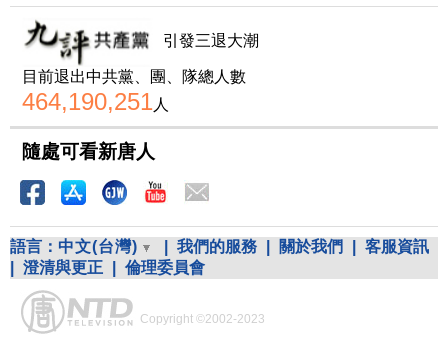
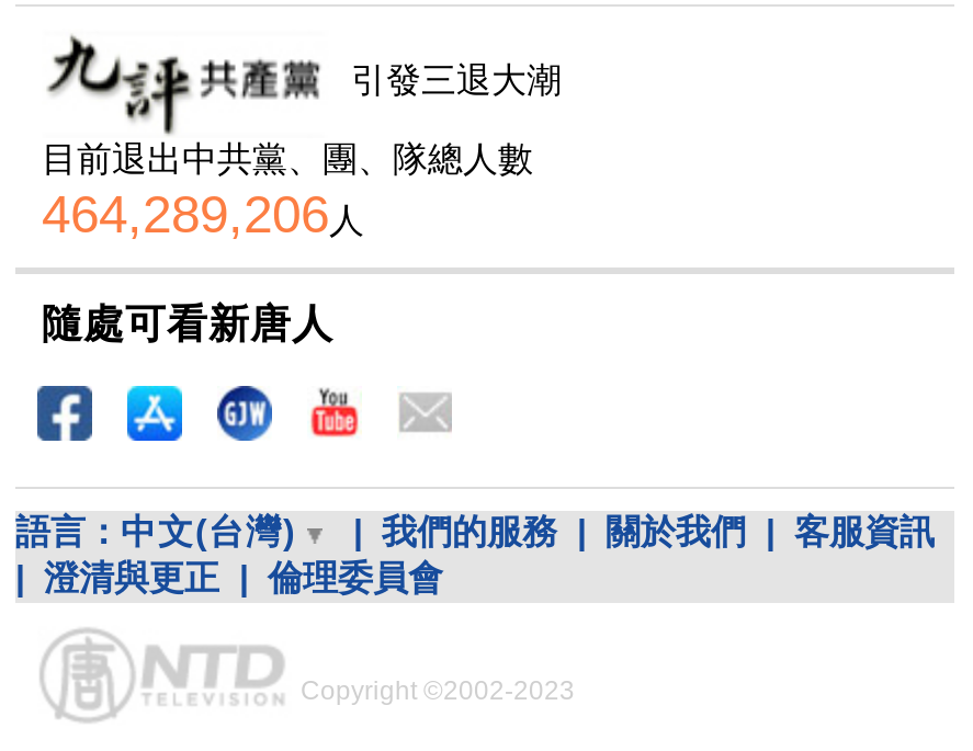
[22,88,169,115] 464,190,251人 -> [42,185,364,244] 464,289,206人

